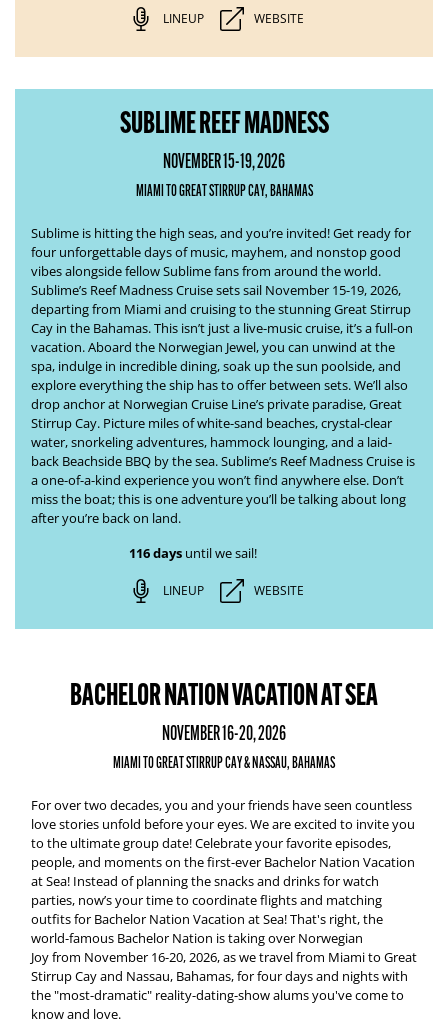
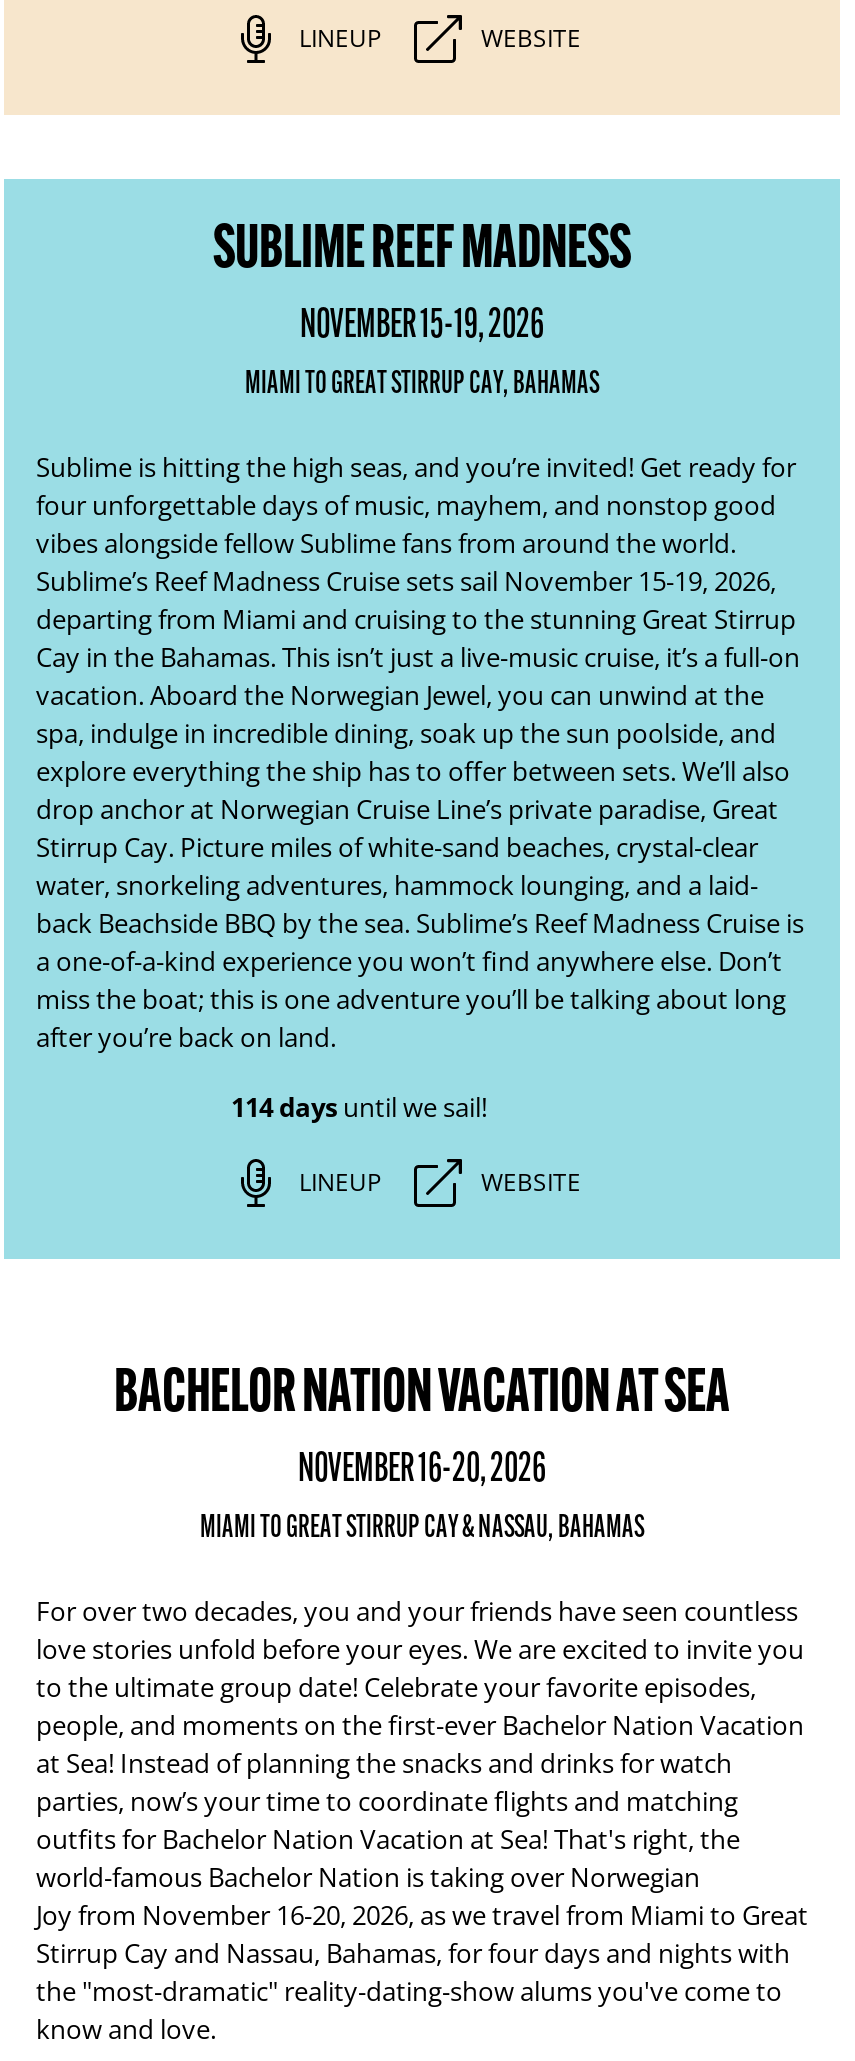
[128,543,256,563] 116 days until we sail! -> [231,1087,487,1127] 114 days until we sail!

